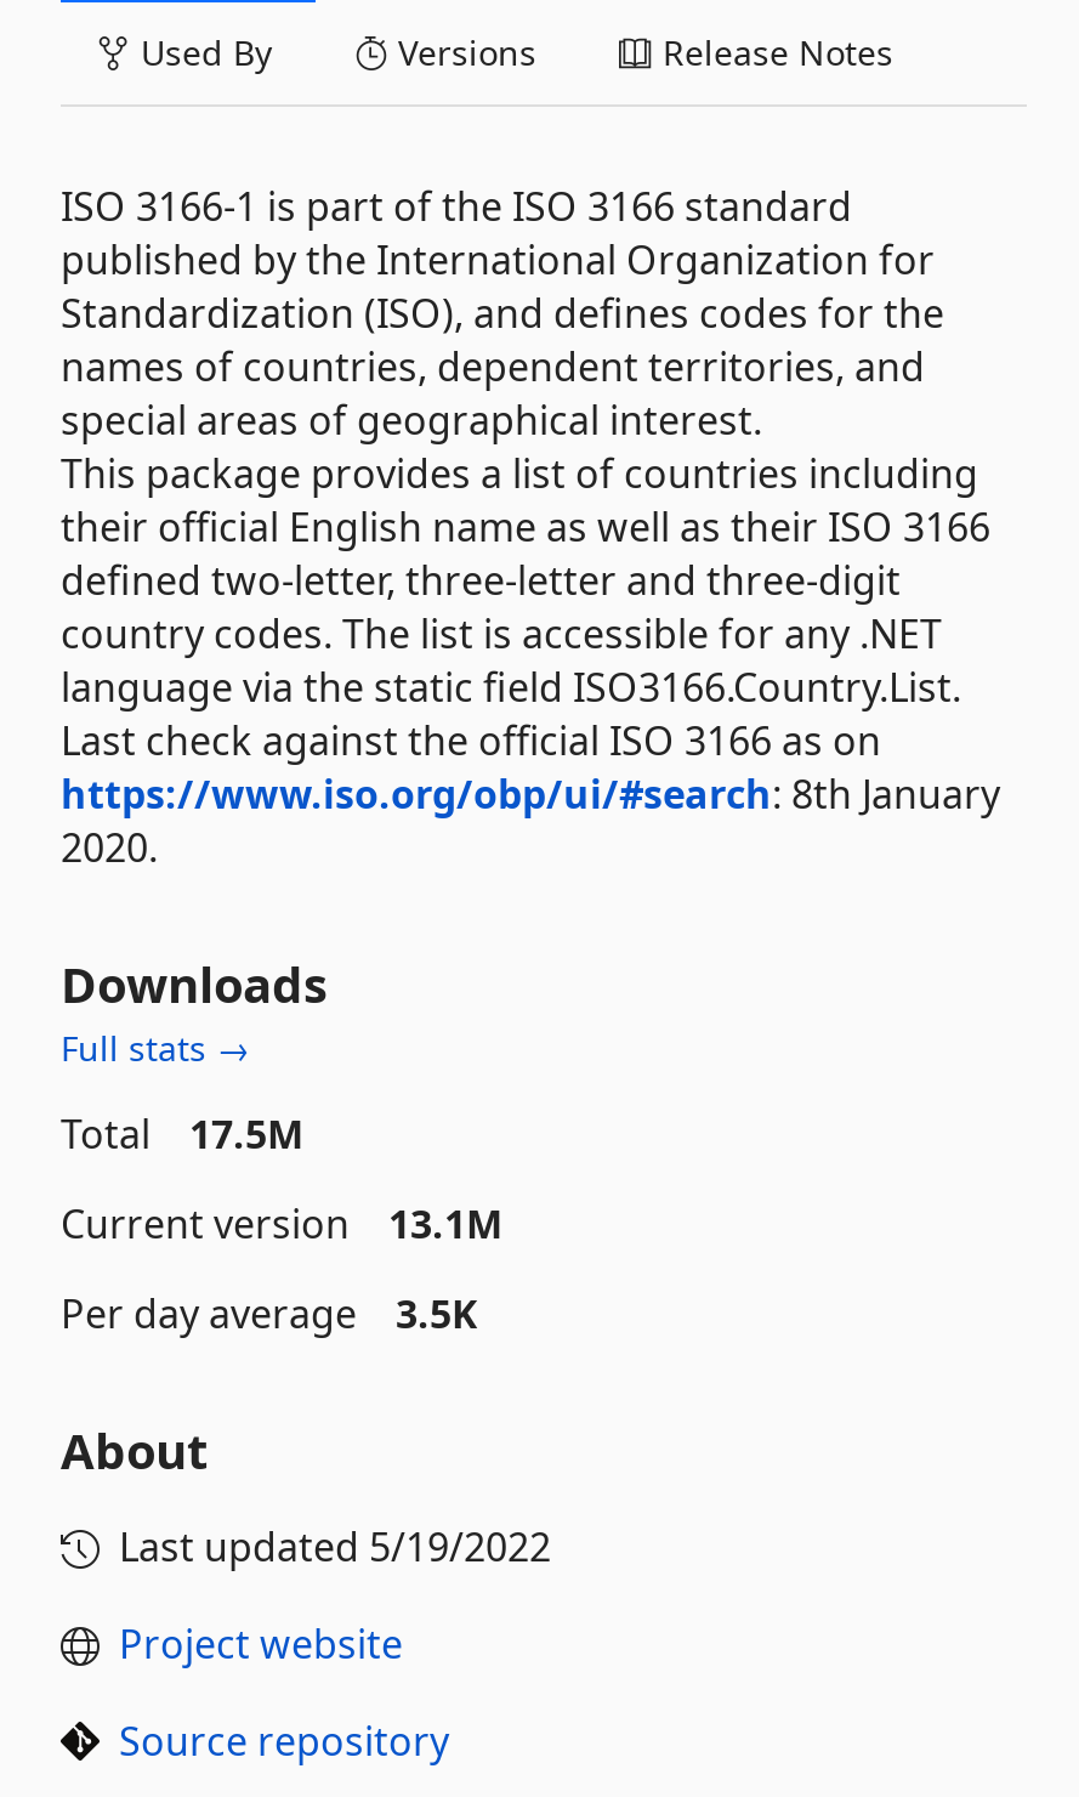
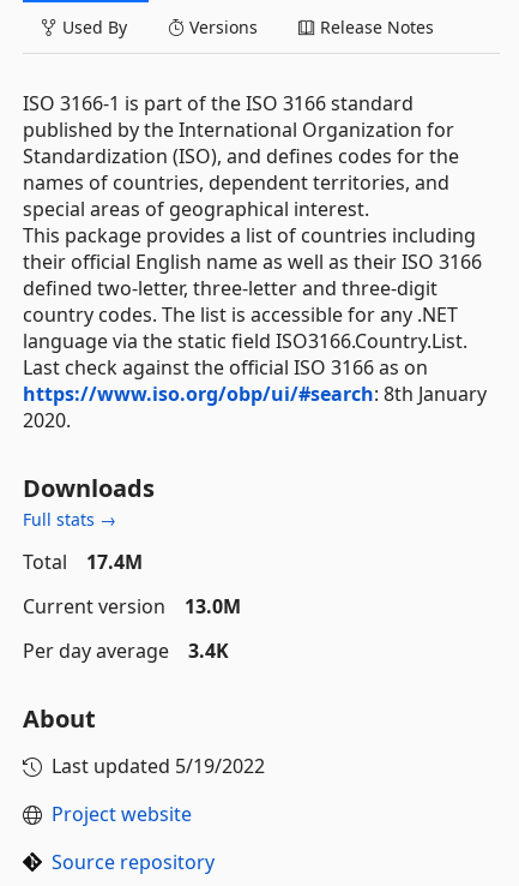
[61,1107,303,1161] Total 17.5M -> [23,549,143,575] Total 17.4M
[61,1197,502,1251] Current version 13.1M -> [23,593,241,619] Current version 13.0M
[61,1287,478,1340] Per day average 3.5K -> [23,637,229,664] Per day average 3.4K

